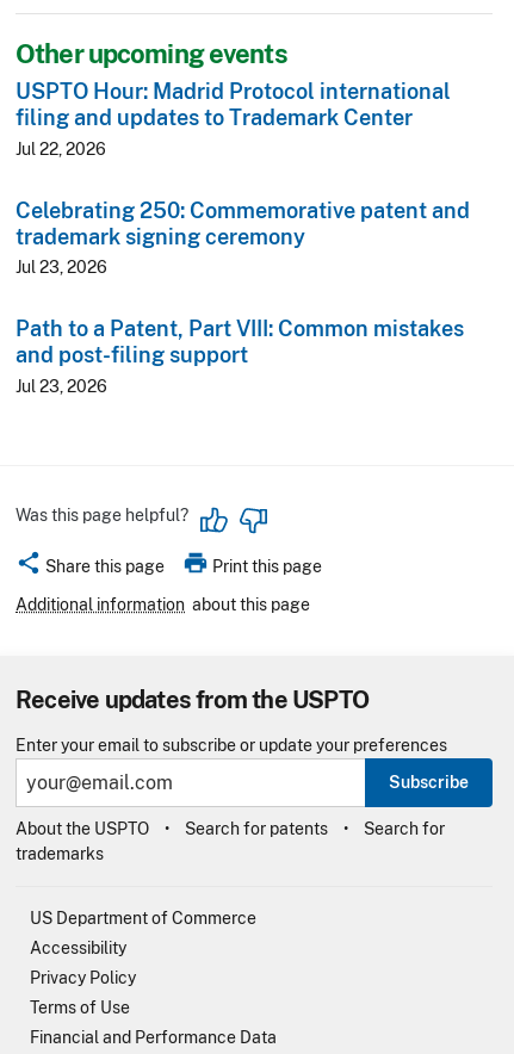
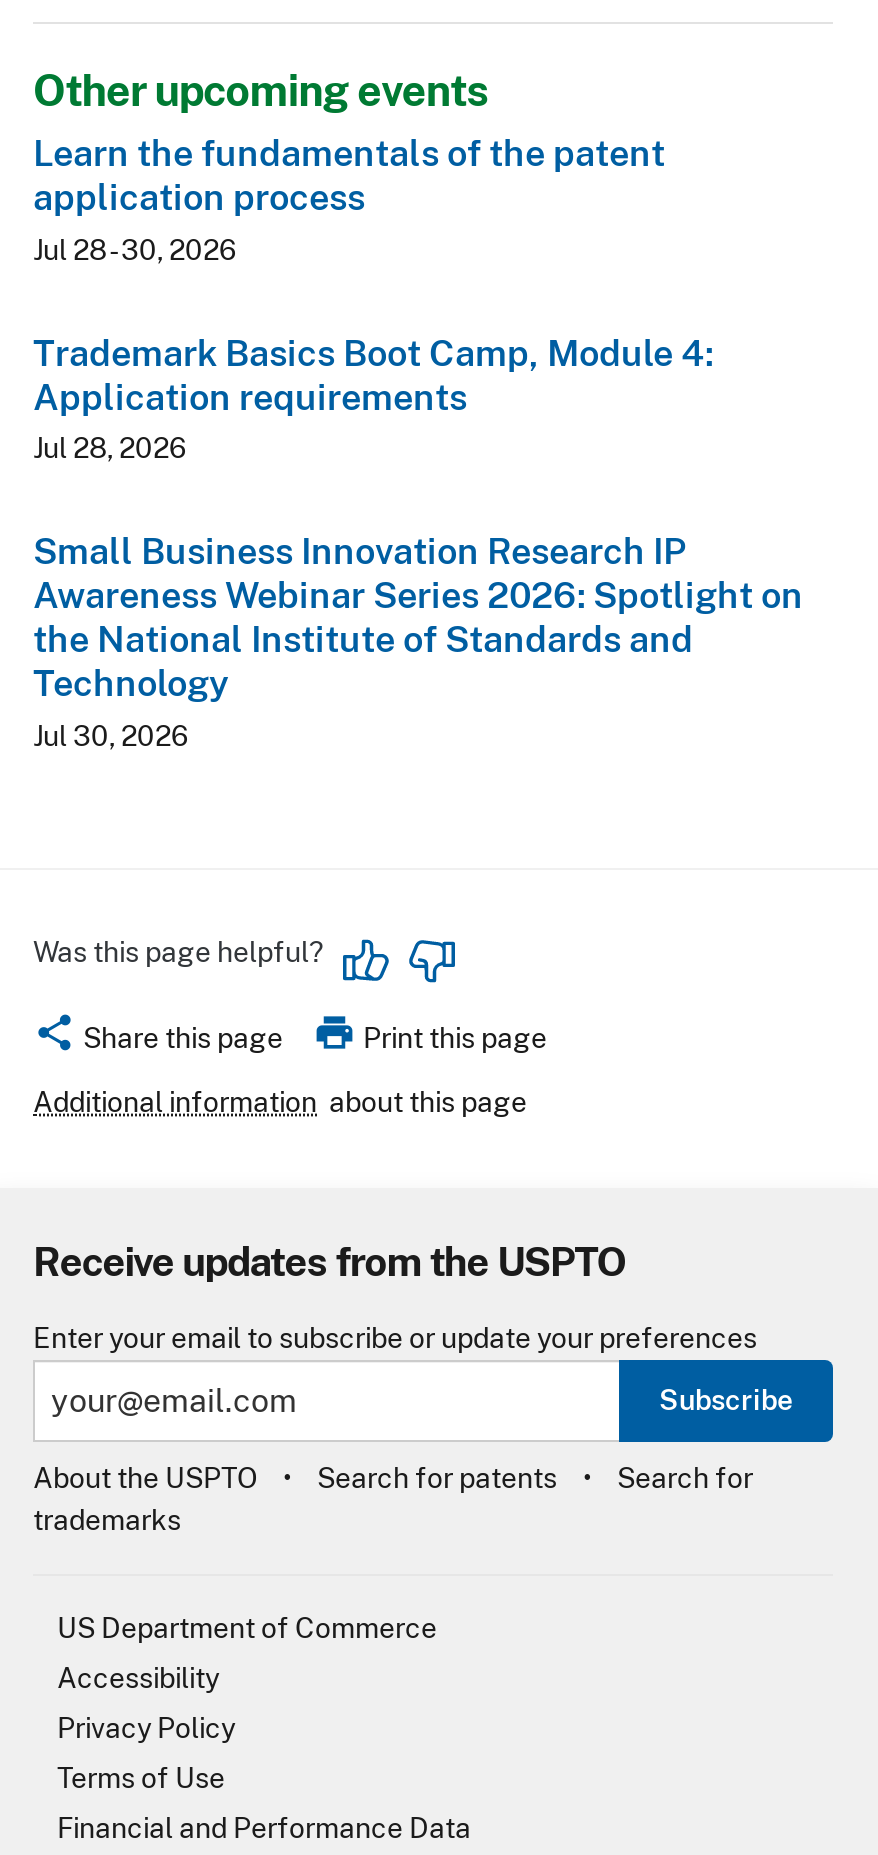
[16,79,451,158] USPTO Hour: Madrid Protocol international | filing and updates to Trademark Center | Jul 22, 2026 -> [33,132,665,265] Learn the fundamentals of the patent | application process | Jul 28 - 30, 2026
[16,198,470,277] Celebrating 250: Commemorative patent and | trademark signing ceremony | Jul 23, 2026 -> [33,331,713,464] Trademark Basics Boot Camp, Module 4: | Application requirements | Jul 28, 2026
[16,316,464,395] Path to a Patent, Part VIII: Common mistakes | and post-filing support | Jul 23, 2026 -> [33,530,803,751] Small Business Innovation Research IP | Awareness Webinar Series 2026: Spotlight on | the National Institute of Standards and | Technology | Jul 30, 2026

